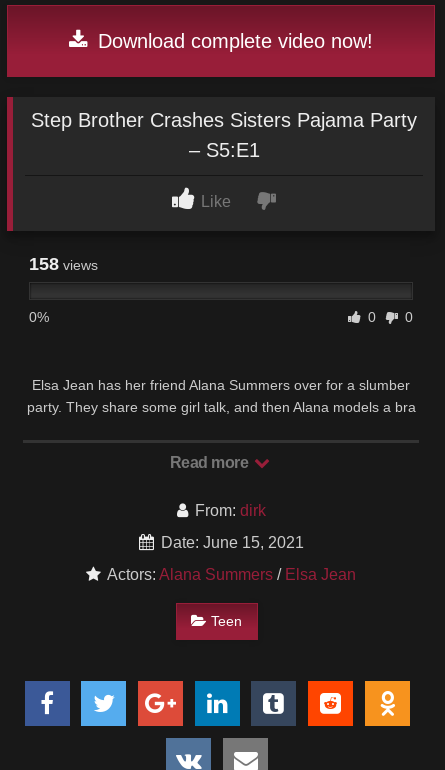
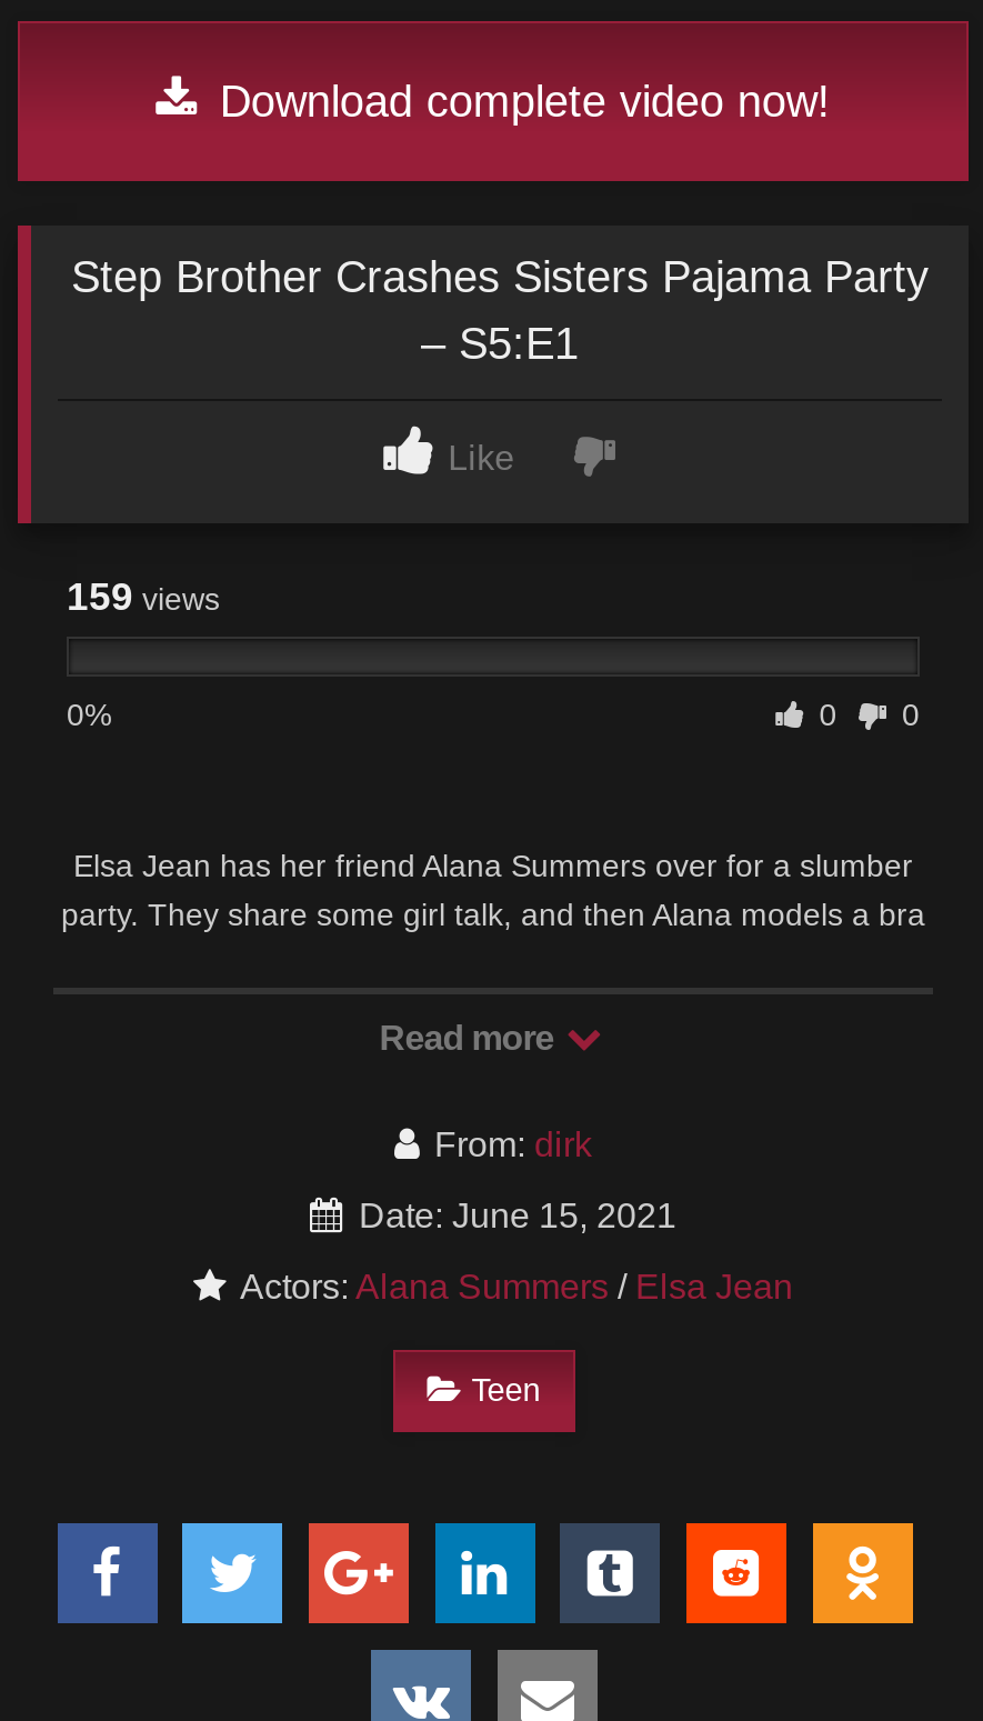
[29,254,98,274] 158 views -> [67,574,220,618] 159 views

